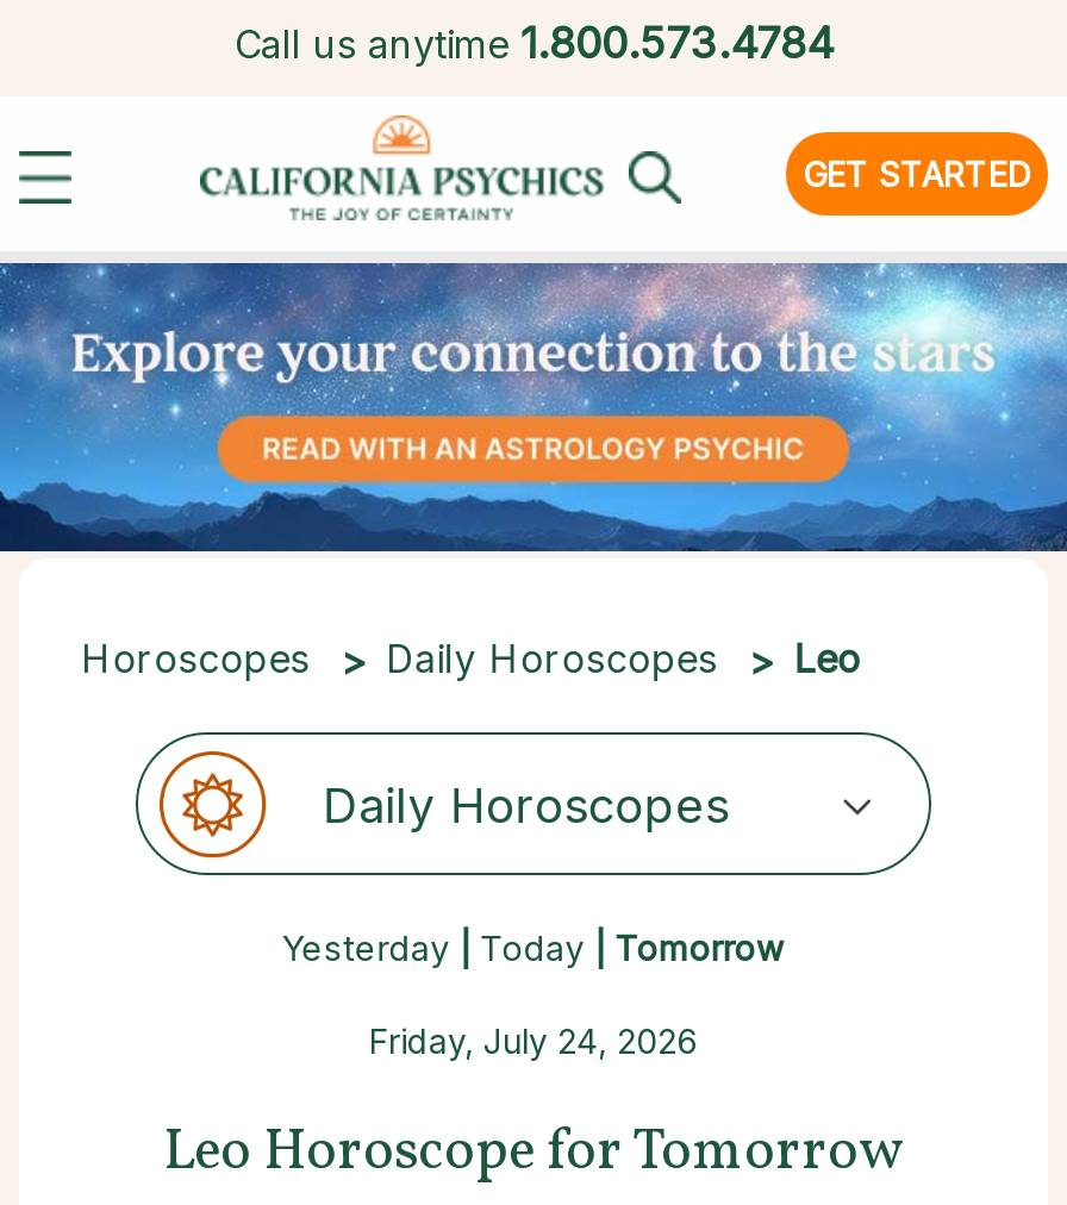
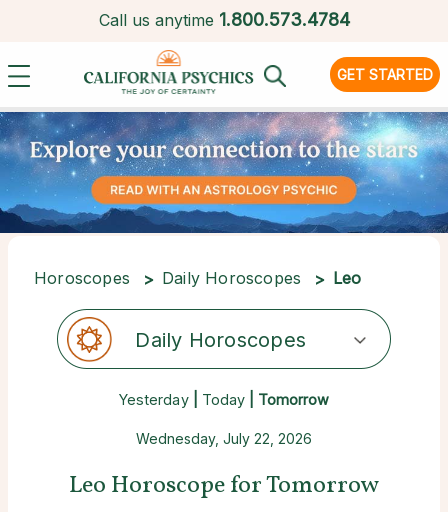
[369,1020,698,1061] Friday, July 24, 2026 -> [136,430,312,447] Wednesday, July 22, 2026

